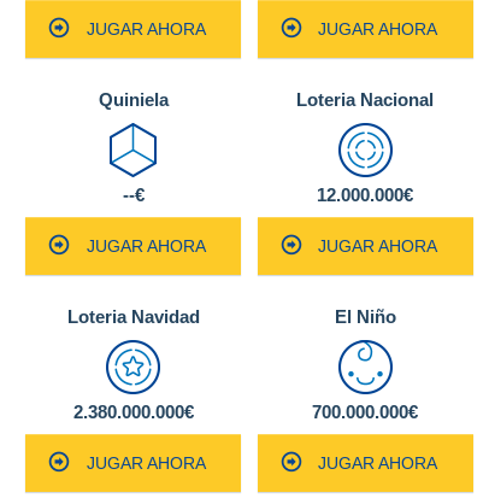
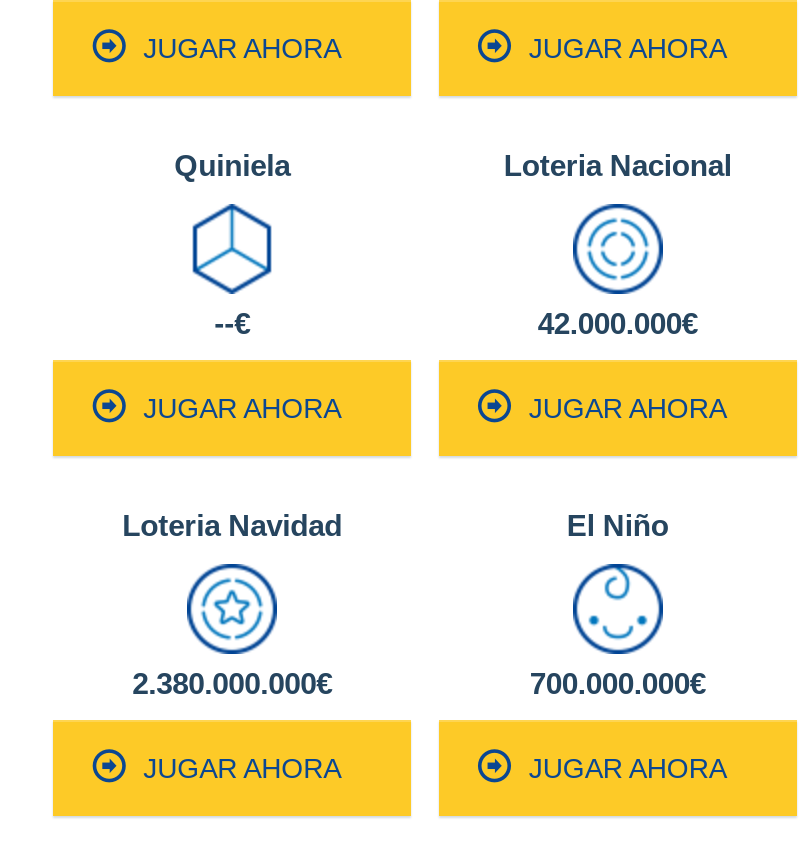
[317,184,413,205] 12.000.000€ -> [538,306,698,340] 42.000.000€

